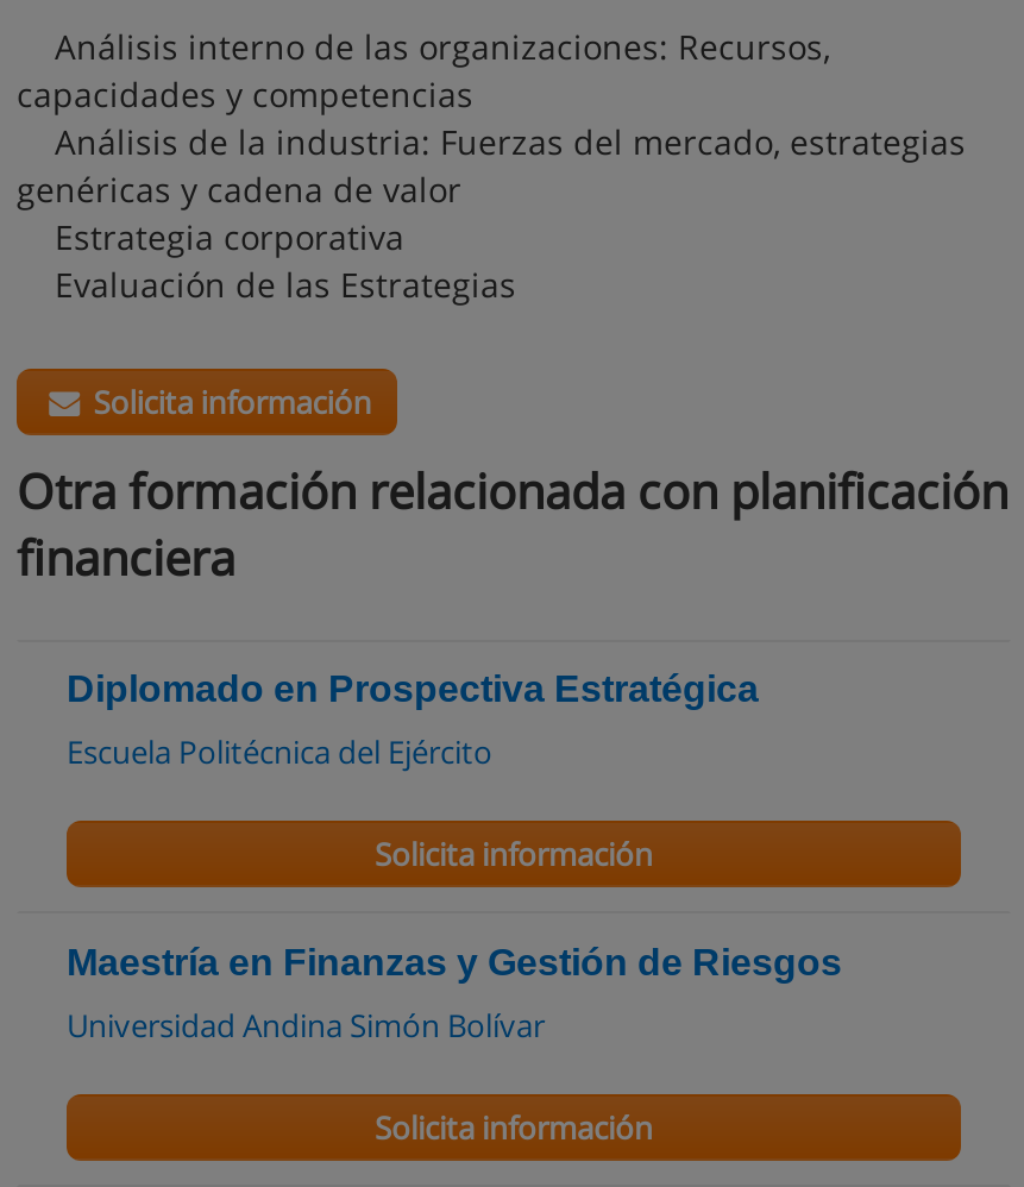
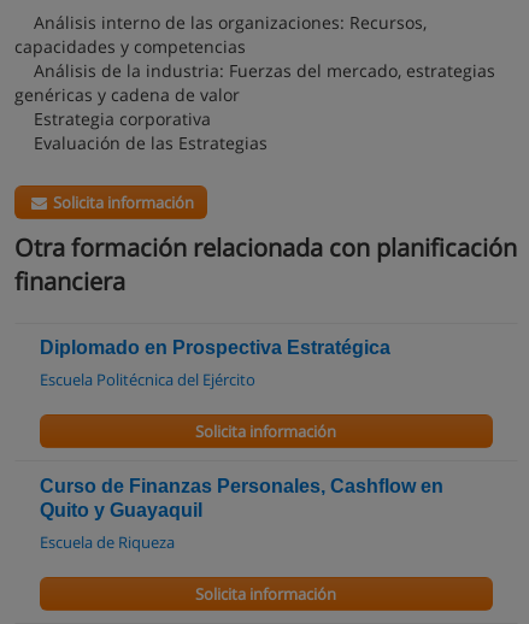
[67,942,842,982] Maestría en Finanzas y Gestión de Riesgos -> [40,476,443,520] Curso de Finanzas Personales, Cashflow en | Quito y Guayaquil
[67,1004,545,1047] Universidad Andina Simón Bolívar -> [40,531,175,553] Escuela de Riqueza

